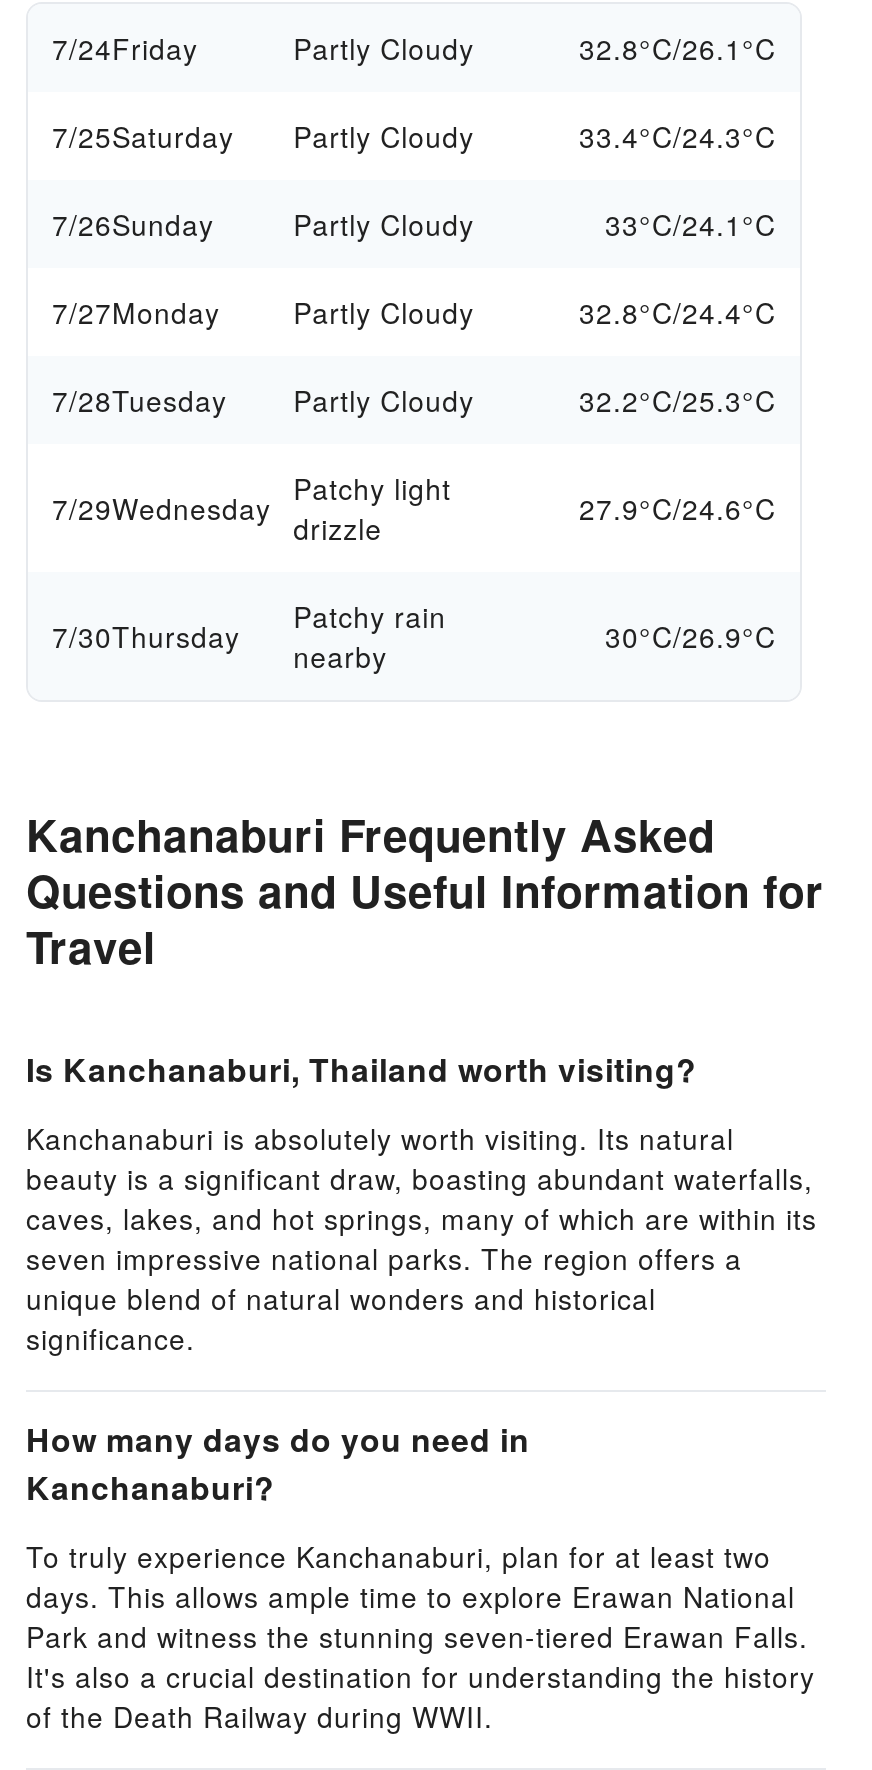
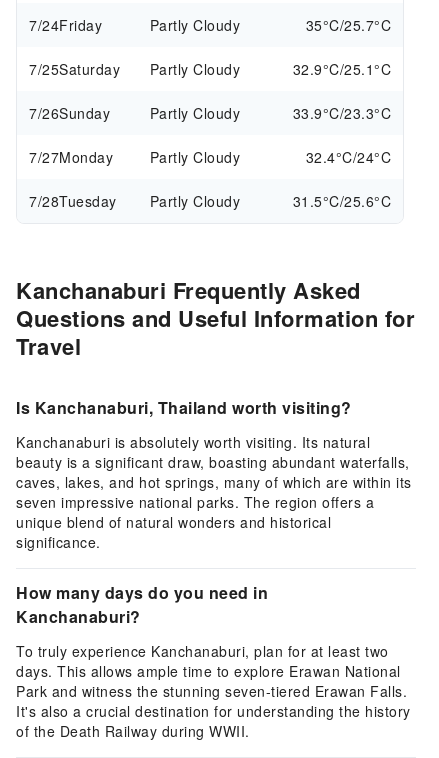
[579,28,776,68] 32.8°C/26.1°C -> [305,15,391,35] 35°C/25.7°C
[579,116,776,156] 33.4°C/24.3°C -> [292,59,391,79] 32.9°C/25.1°C
[605,204,776,244] 33°C/24.1°C -> [292,103,391,123] 33.9°C/23.3°C
[579,292,776,332] 32.8°C/24.4°C -> [305,147,391,167] 32.4°C/24°C
[52,380,776,676] 32.2°C/25.3°C | 7/29Wednesday Patchy light | drizzle | 27.9°C/24.6°C | 7/30Thursday | Patchy rain | nearby | 30°C/26.9°C -> [292,191,391,211] 31.5°C/25.6°C

